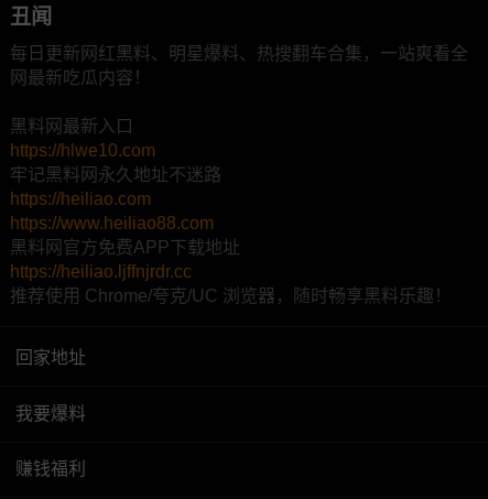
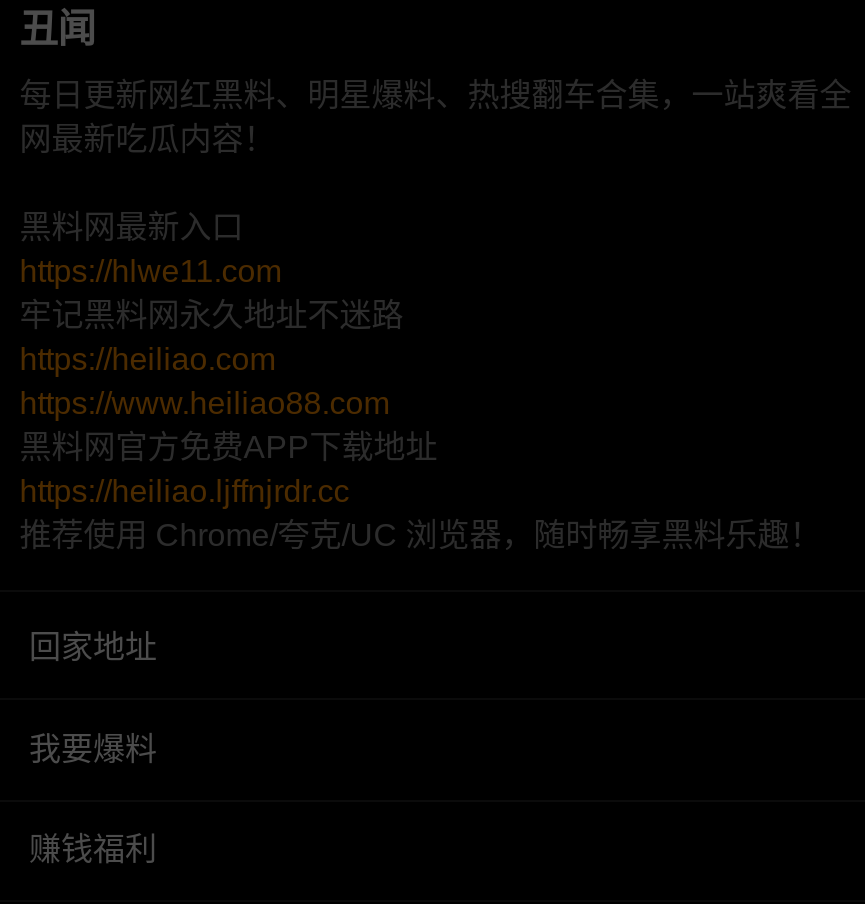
[10,141,156,160] https://hlwe10.com -> [19,255,281,289] https://hlwe11.com

